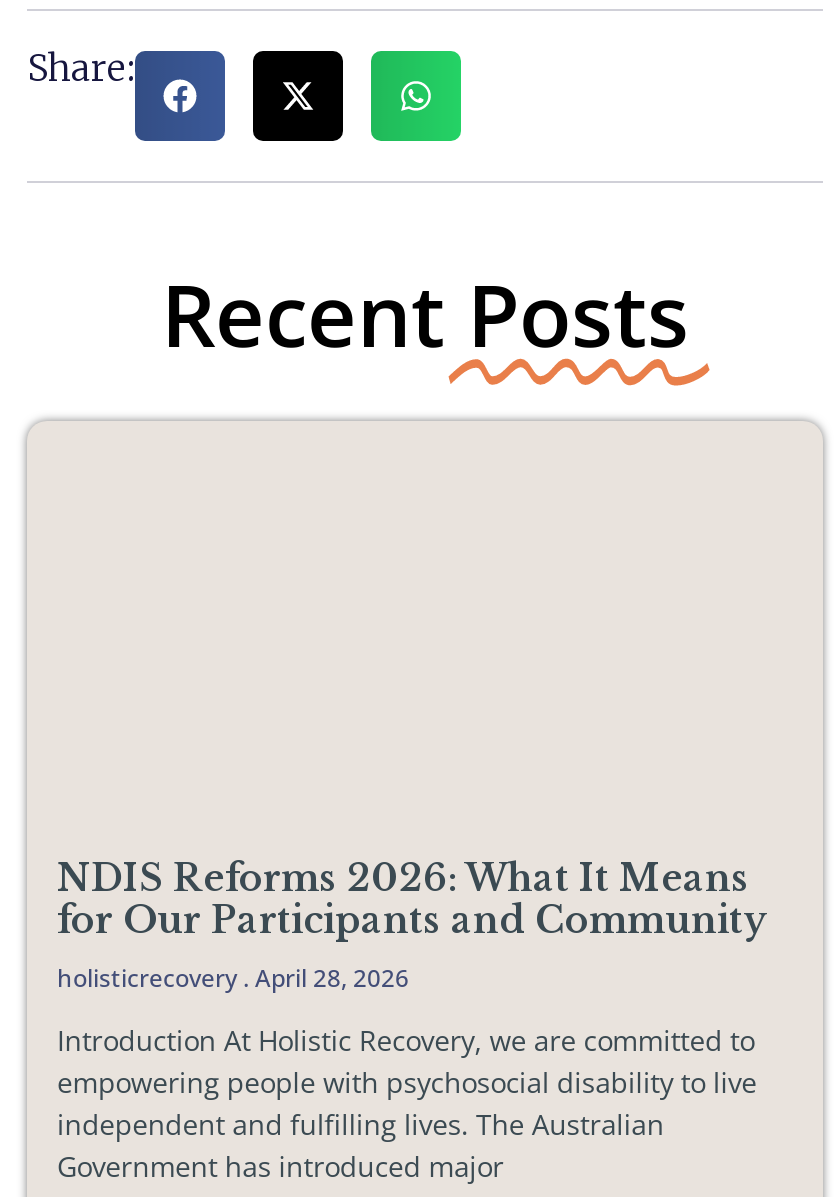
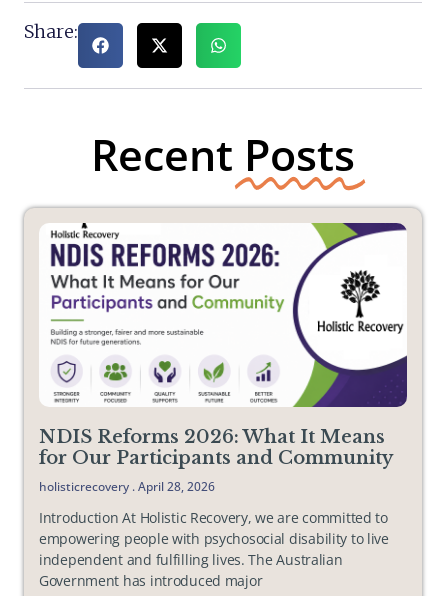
none -> [41,222,408,408] [image]

